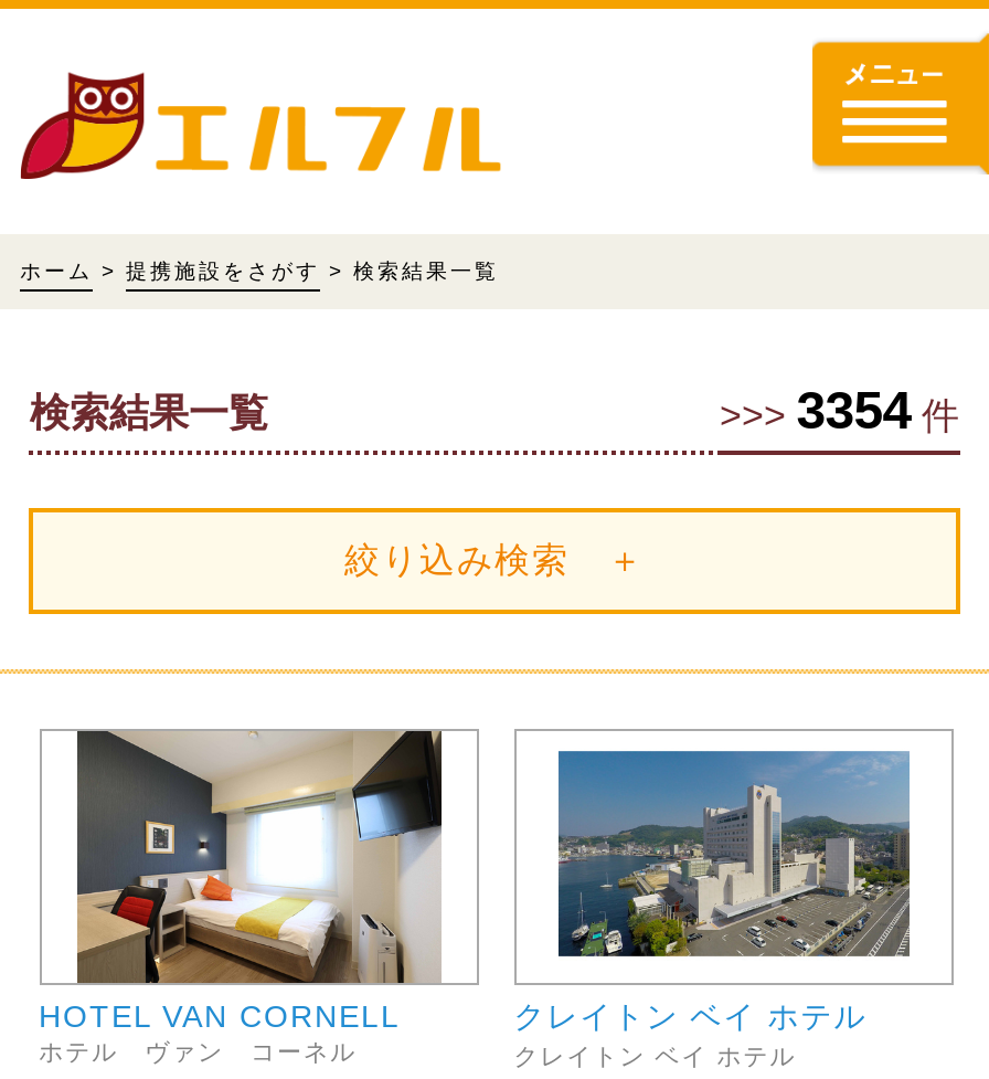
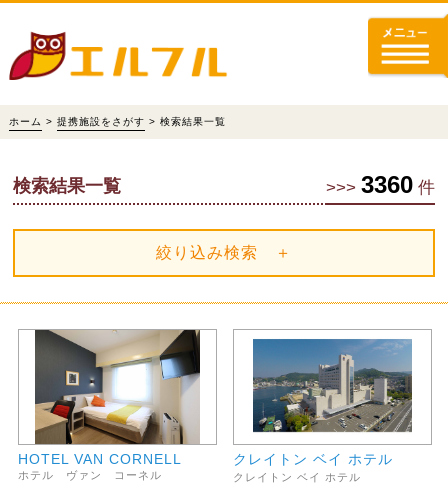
[720,380,959,440] >>> 3354 件 -> [326,171,434,198] >>> 3360 件

